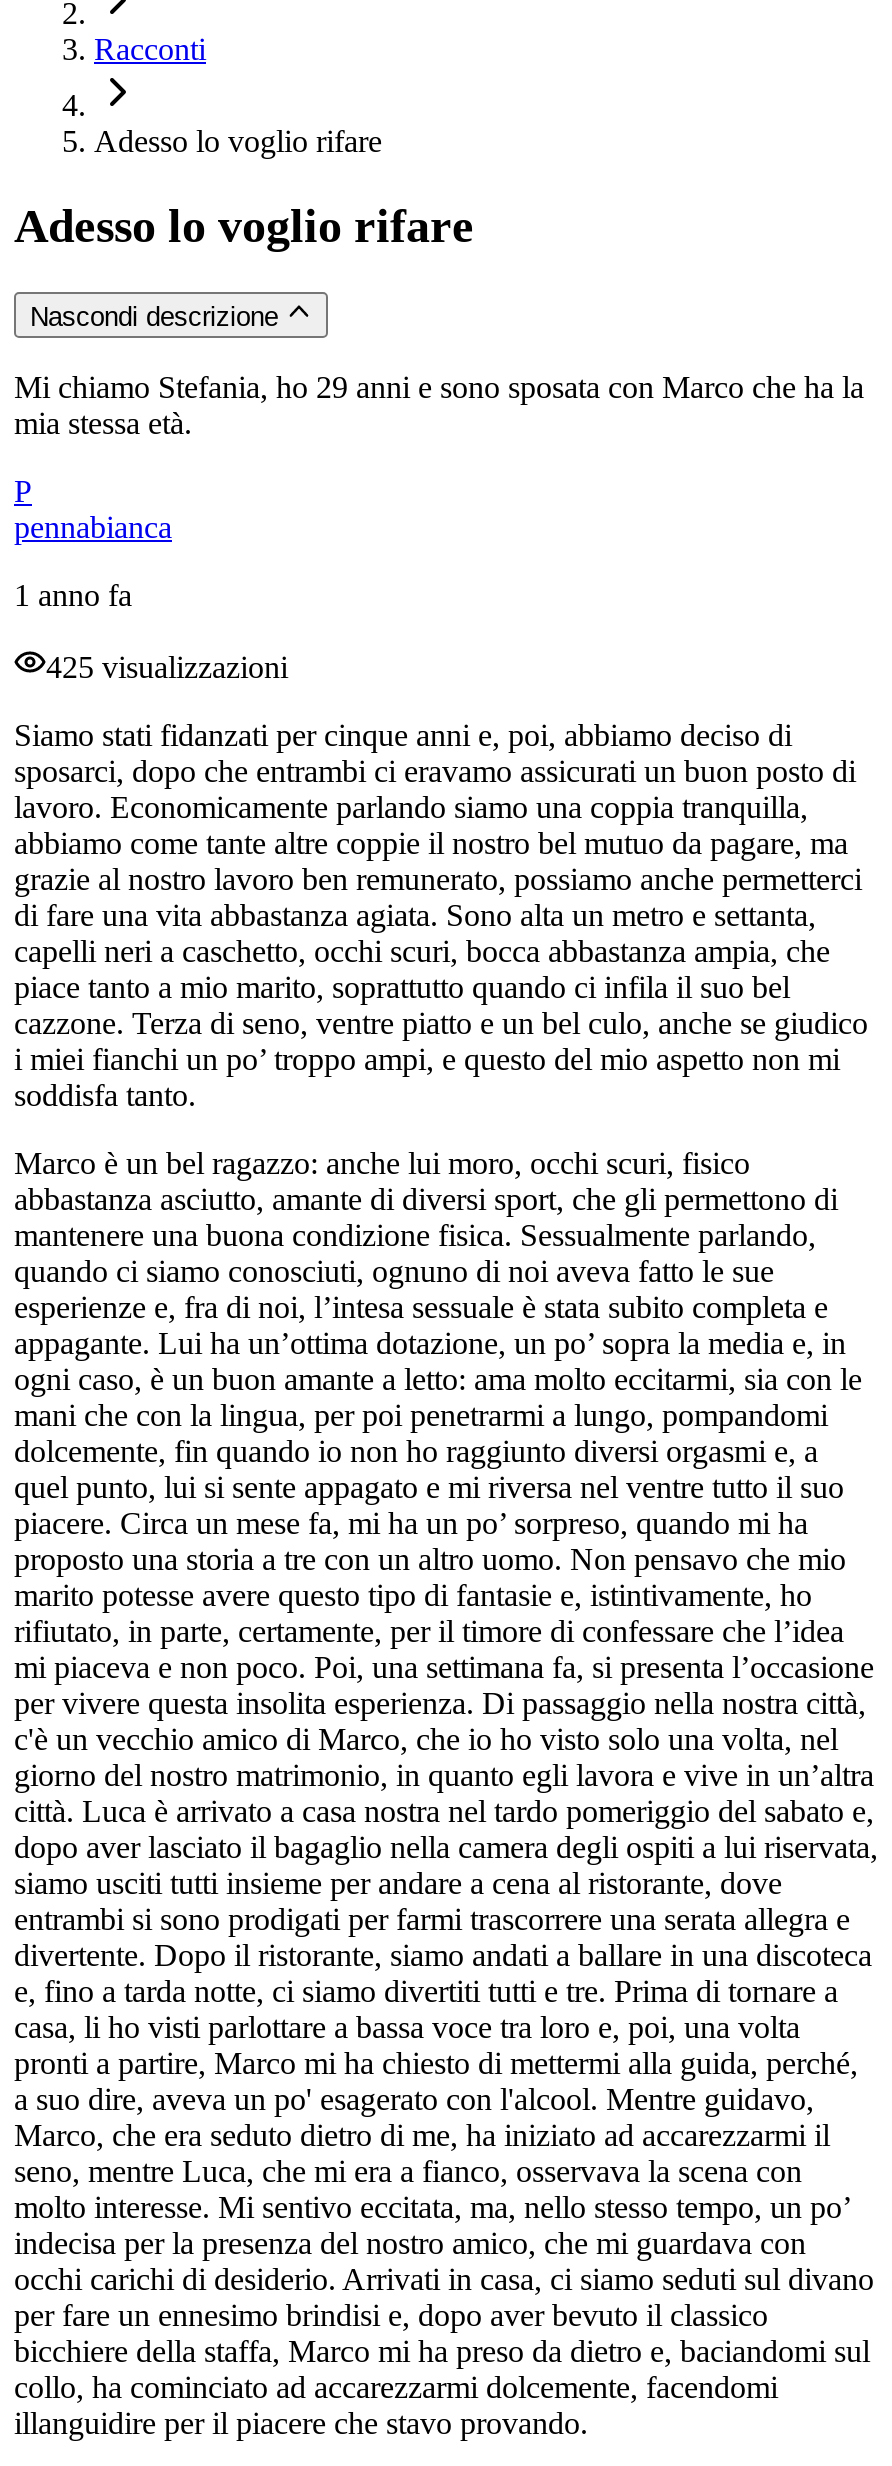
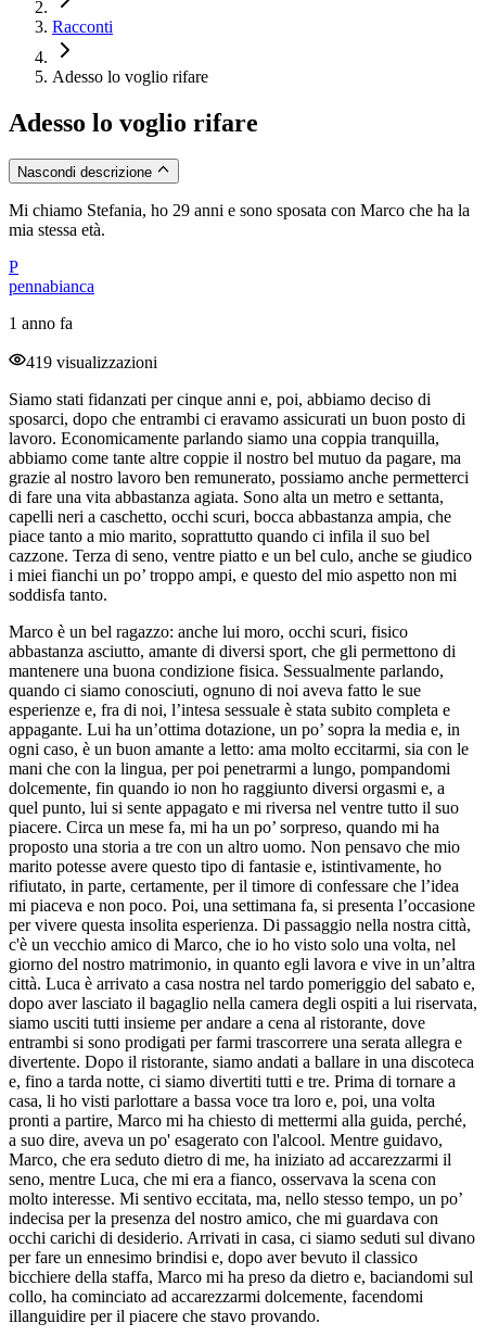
[46,650,288,684] 425 visualizzazioni -> [26,353,157,371] 419 visualizzazioni

